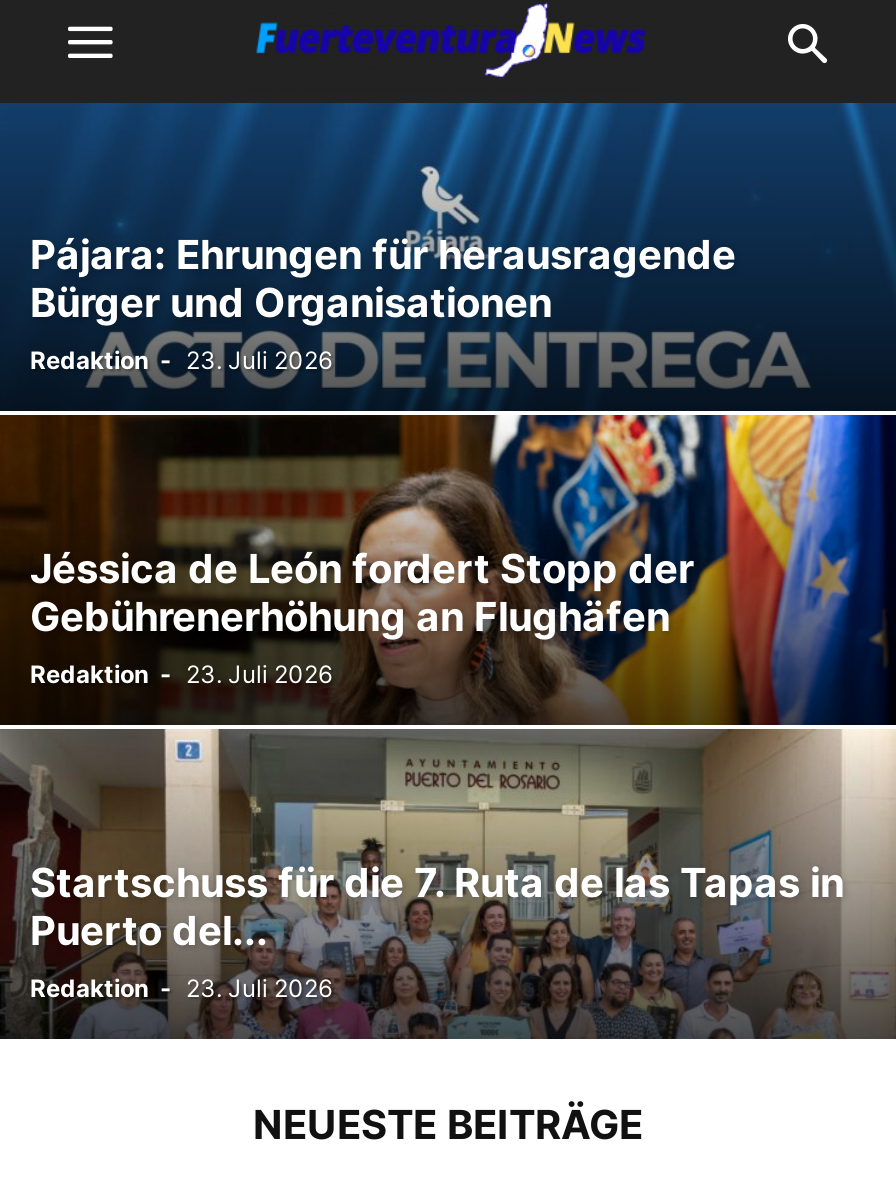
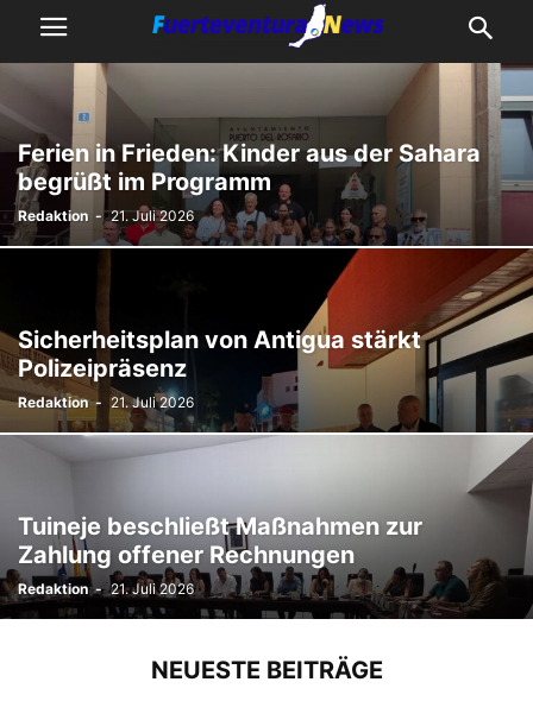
[6,101,890,1039] [image] | Pájara: Ehrungen für herausragende | Bürger und Organisationen | Redaktion - 23. Juli 2026 -> [4,62,529,619] [image] | Ferien in Frieden: Kinder aus der Sahara | begrüßt im Programm | Redaktion - 21. Juli 2026
[30,545,694,689] Jéssica de León fordert Stopp der | Gebührenerhöhung an Flughäfen | Redaktion - 23. Juli 2026 -> [18,326,421,411] Sicherheitsplan von Antigua stärkt | Polizeipräsenz | Redaktion - 21. Juli 2026
[30,859,844,1003] Startschuss für die 7. Ruta de las Tapas in | Puerto del... | Redaktion - 23. Juli 2026 -> [18,512,422,598] Tuineje beschließt Maßnahmen zur | Zahlung offener Rechnungen | Redaktion - 21. Juli 2026

